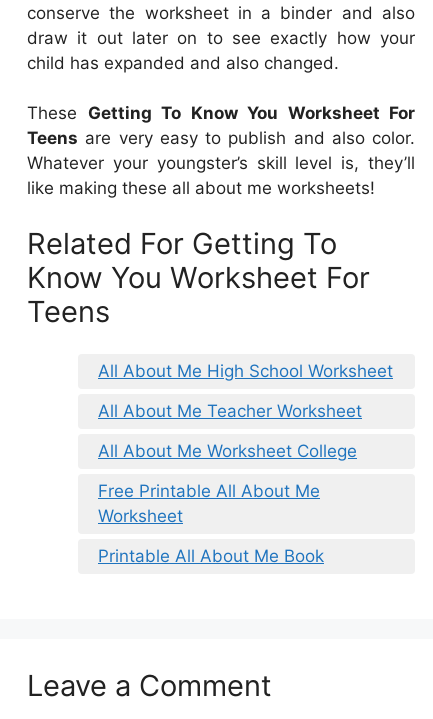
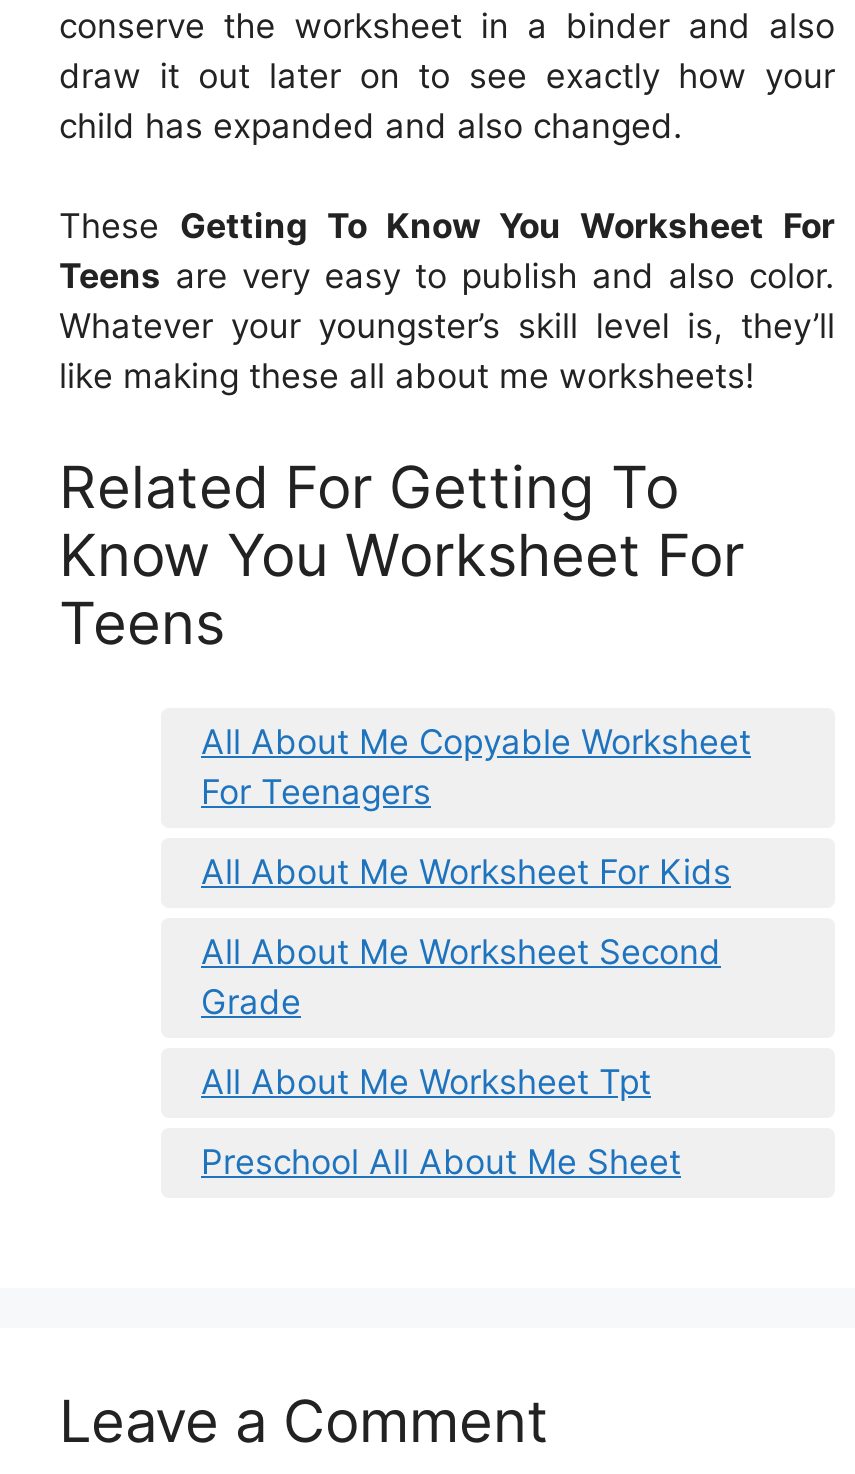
[98,361,393,381] All About Me High School Worksheet -> [201,722,751,812] All About Me Copyable Worksheet | For Teenagers
[98,401,362,421] All About Me Teacher Worksheet -> [201,852,731,892] All About Me Worksheet For Kids
[98,441,357,461] All About Me Worksheet College -> [201,932,721,1022] All About Me Worksheet Second | Grade
[98,481,320,526] Free Printable All About Me | Worksheet -> [201,1062,651,1102] All About Me Worksheet Tpt
[98,546,324,566] Printable All About Me Book -> [201,1142,681,1182] Preschool All About Me Sheet

